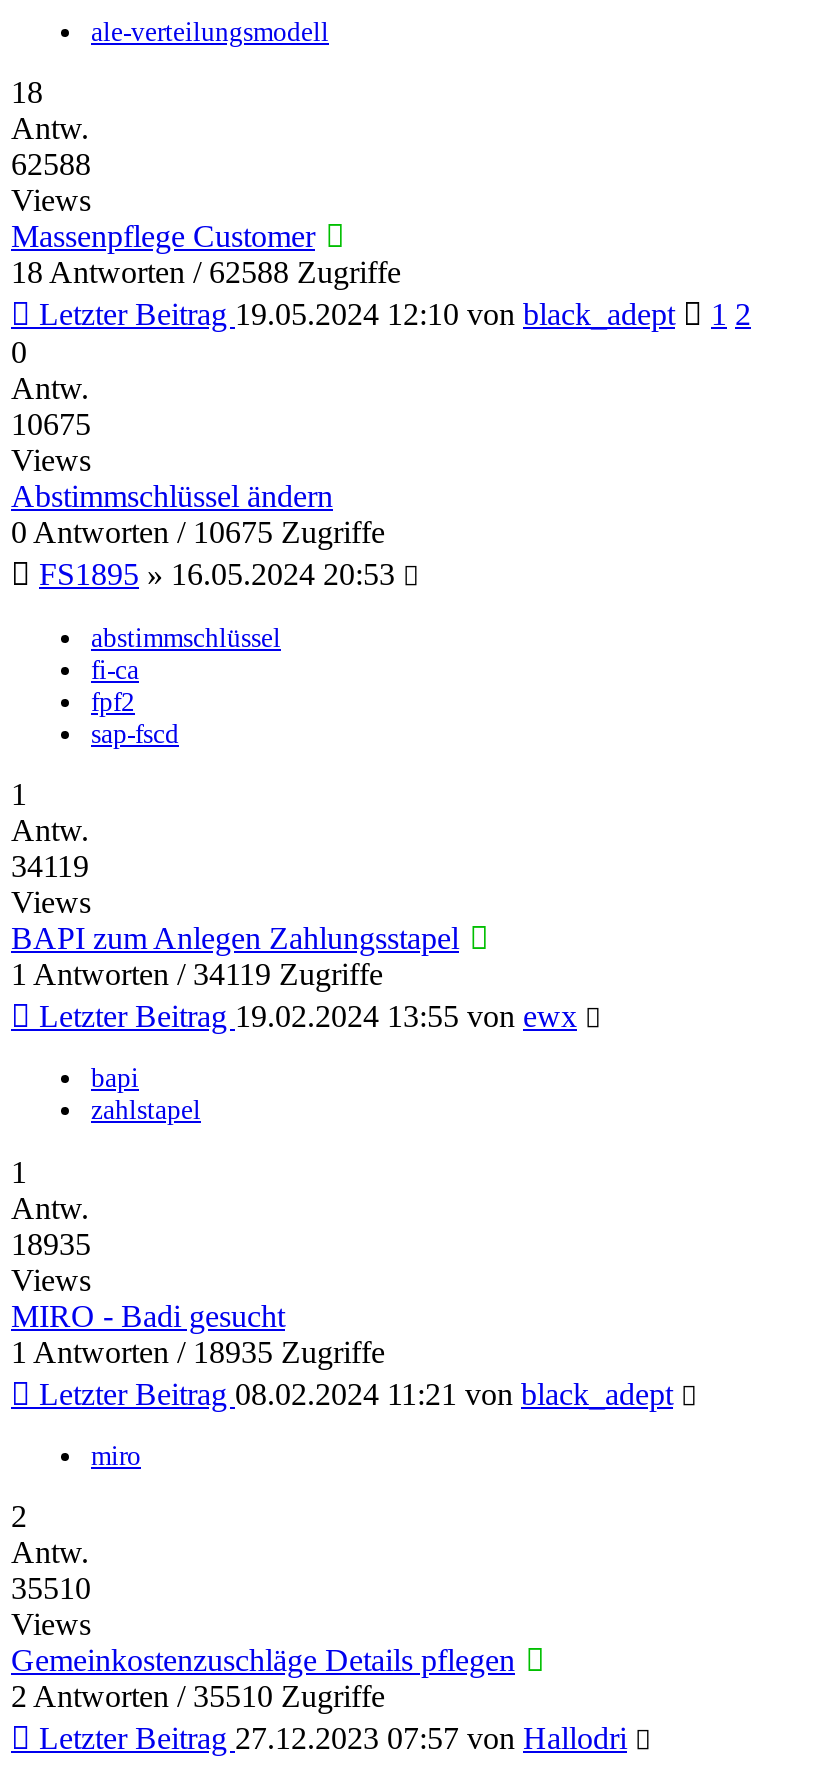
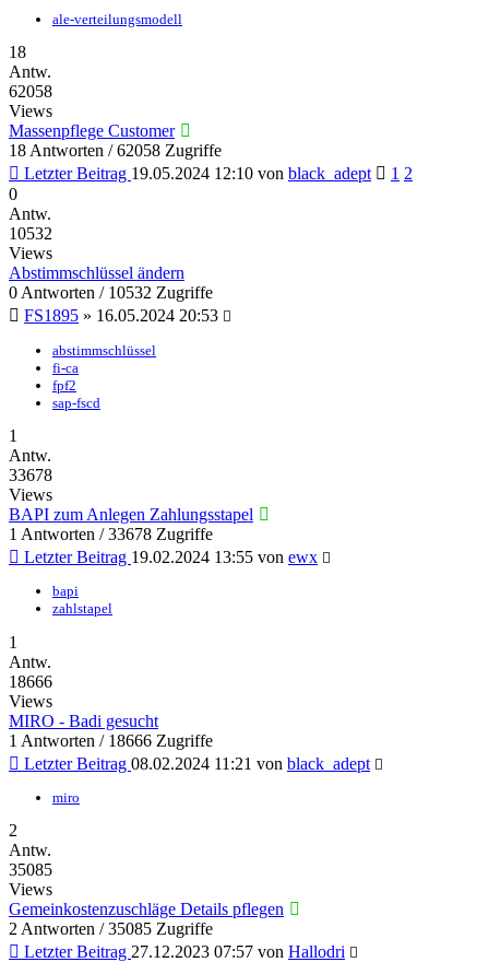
[11,148,91,182] 62588 -> [9,82,52,101] 62058
[11,256,401,290] 18 Antworten / 62588 Zugriffe -> [9,141,222,160] 18 Antworten / 62058 Zugriffe
[11,408,91,442] 10675 -> [9,224,52,243] 10532
[11,516,385,550] 0 Antworten / 10675 Zugriffe -> [9,283,213,302] 0 Antworten / 10532 Zugriffe
[11,849,89,883] 34119 -> [9,466,52,484] 33678
[11,957,383,991] 1 Antworten / 34119 Zugriffe -> [9,525,213,543] 1 Antworten / 33678 Zugriffe
[11,1226,91,1260] 18935 -> [9,672,52,690] 18666
[11,1334,385,1368] 1 Antworten / 18935 Zugriffe -> [9,731,213,749] 1 Antworten / 18666 Zugriffe
[11,1572,91,1606] 35510 -> [9,861,52,879] 35085
[11,1680,385,1714] 2 Antworten / 35510 Zugriffe -> [9,920,213,938] 2 Antworten / 35085 Zugriffe

